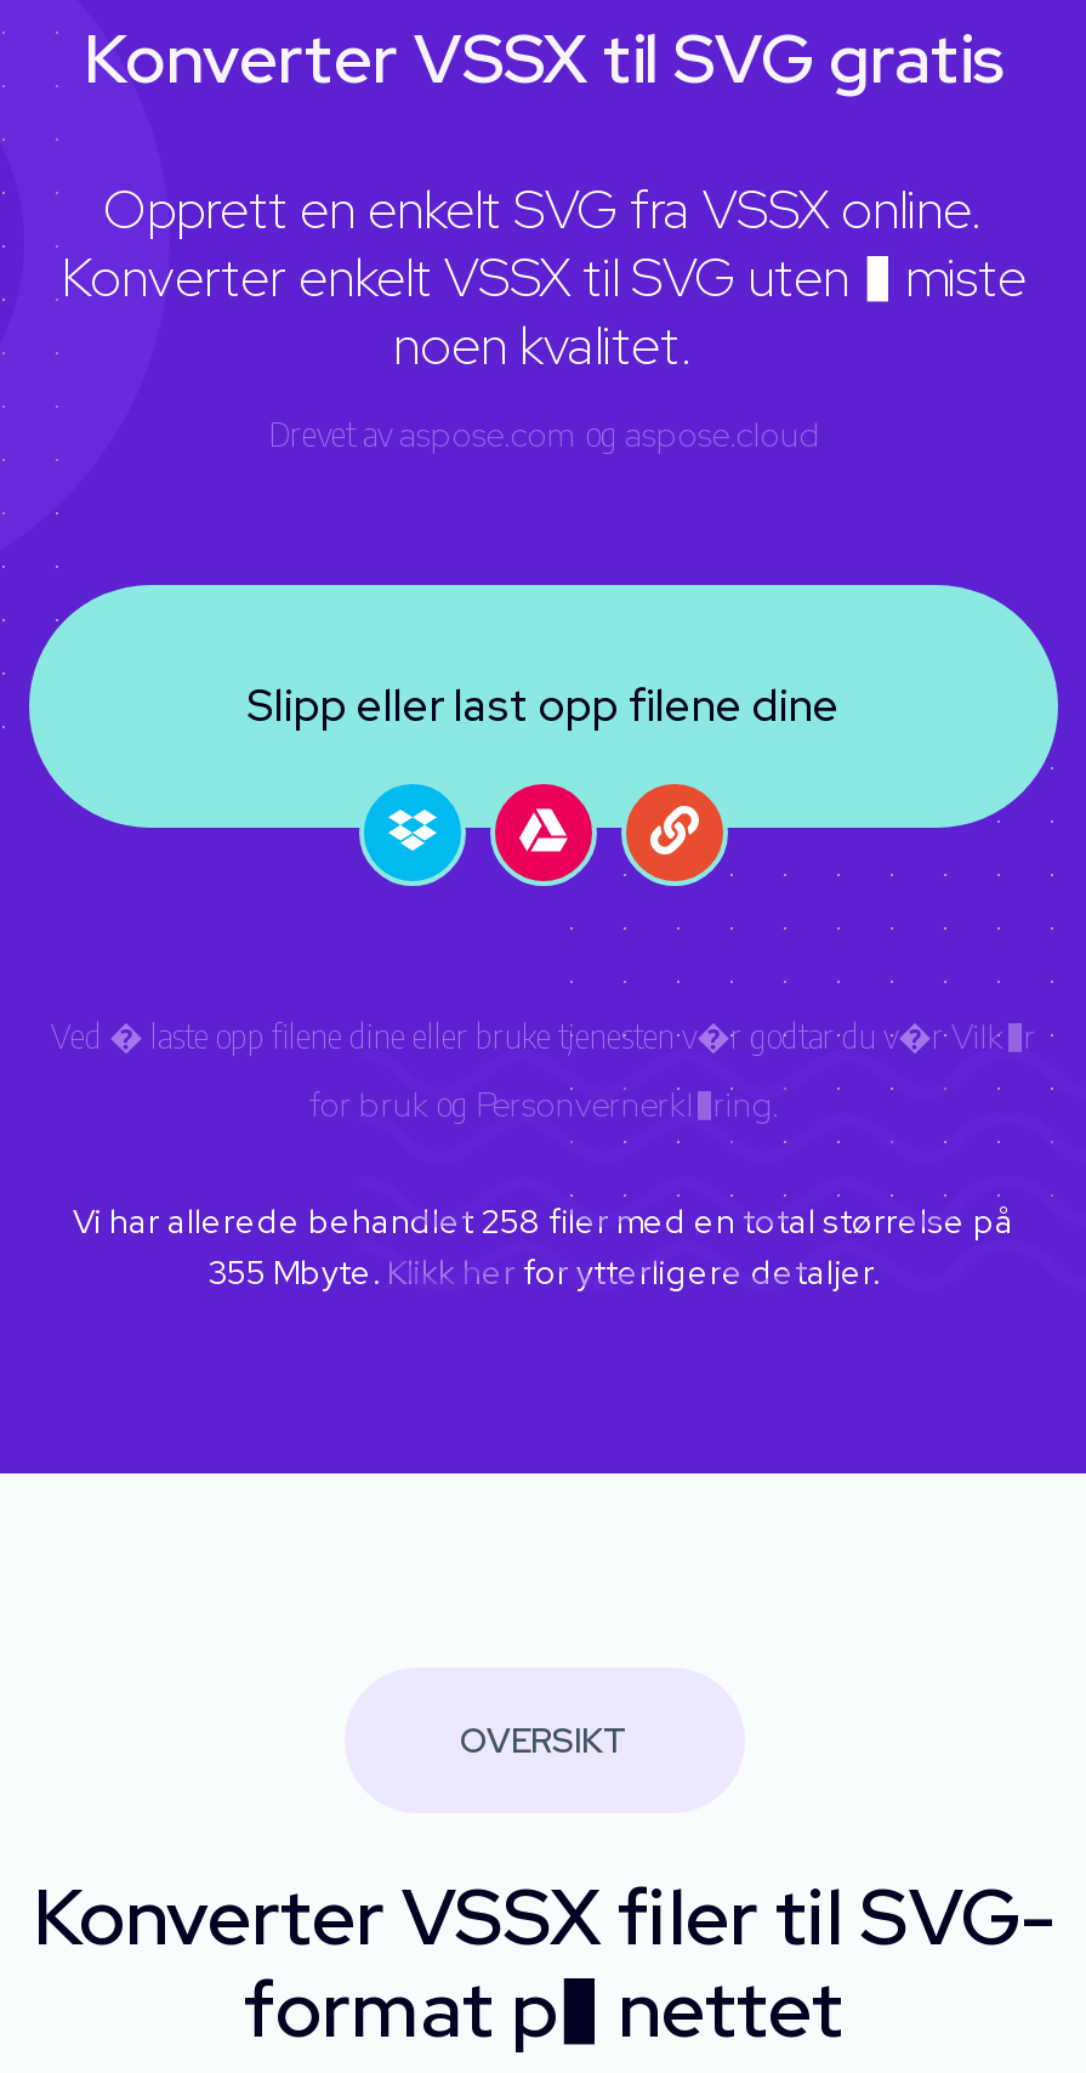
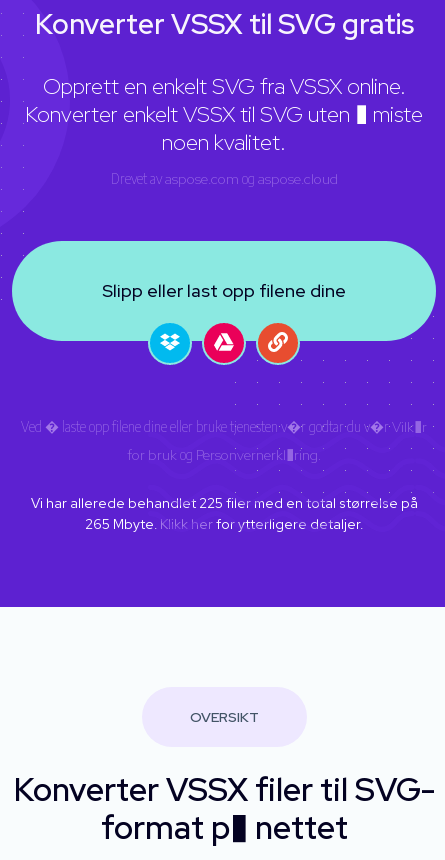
[73,1200,1014,1244] Vi har allerede behandlet 258 filer med en total størrelse på -> [30,494,417,512] Vi har allerede behandlet 225 filer med en total størrelse på
[207,1251,880,1295] 355 Mbyte. Klikk her for ytterligere detaljer. -> [85,515,363,533] 265 Mbyte. Klikk her for ytterligere detaljer.

